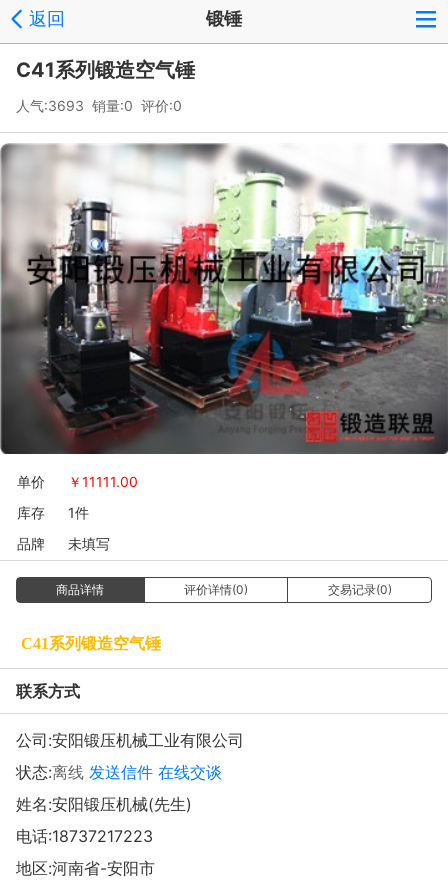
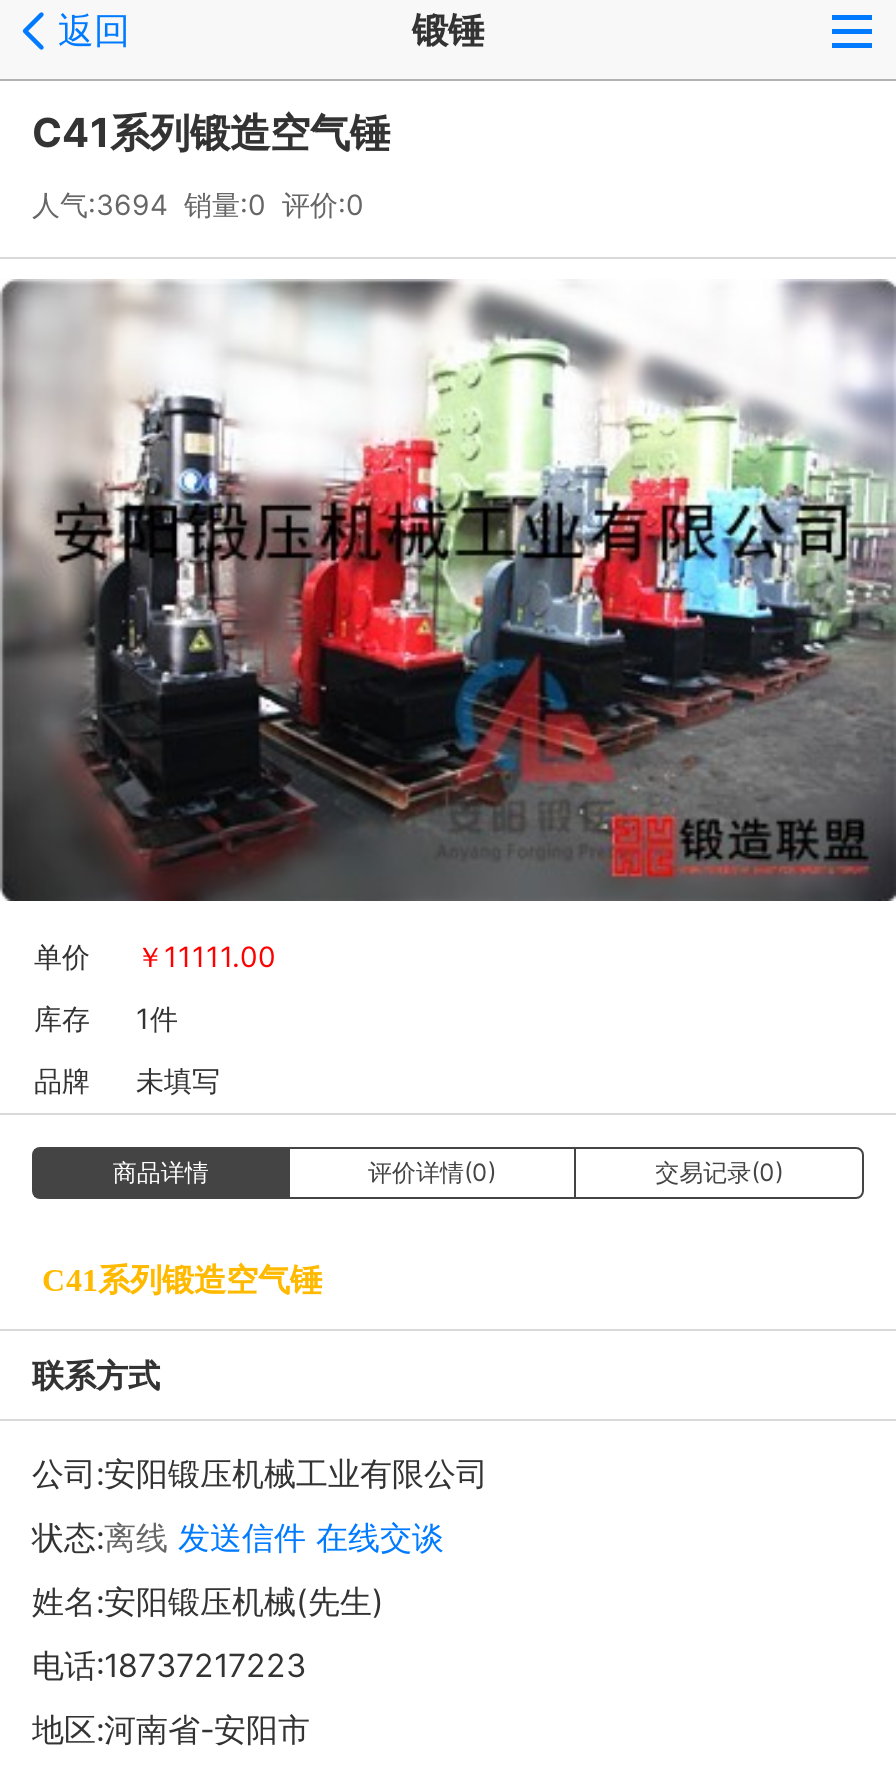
[16,97,182,114] 人气:3693 销量:0 评价:0 -> [32,187,364,221] 人气:3694 销量:0 评价:0

